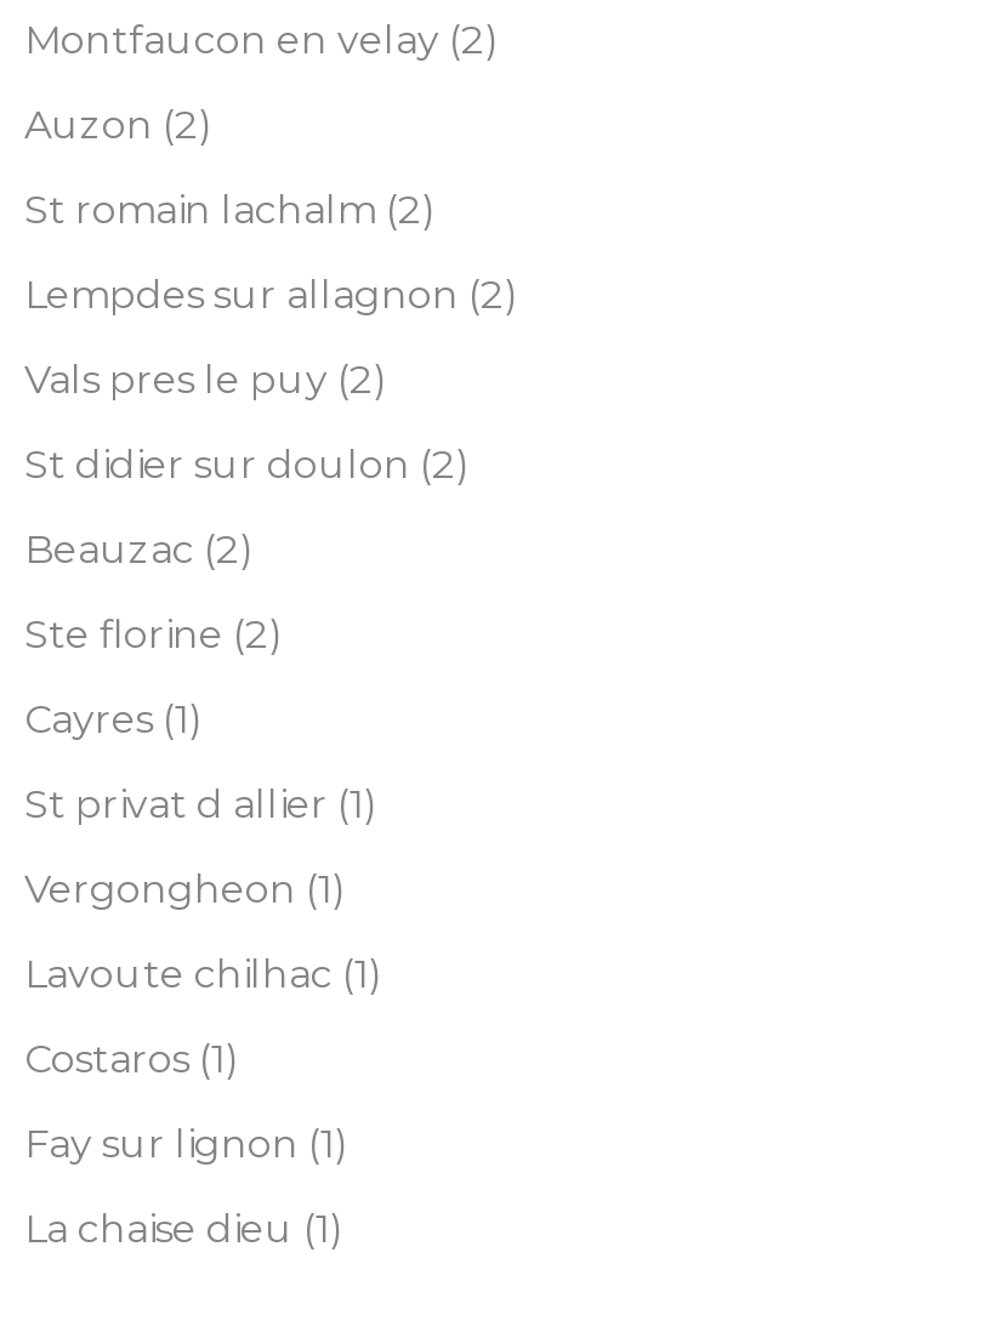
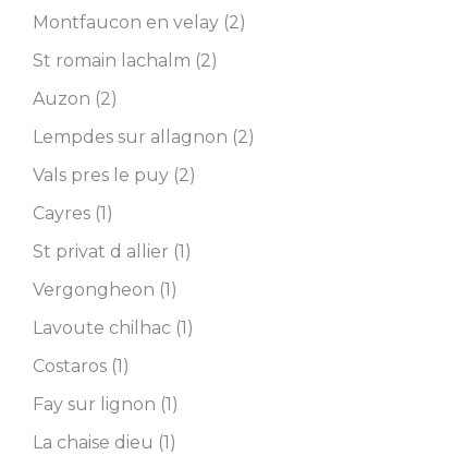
[24,102,214,148] Auzon (2) -> none
none -> [33,89,118,109] Auzon (2)
[24,442,471,658] St didier sur doulon (2) | Beauzac (2) | Ste florine (2) -> none

